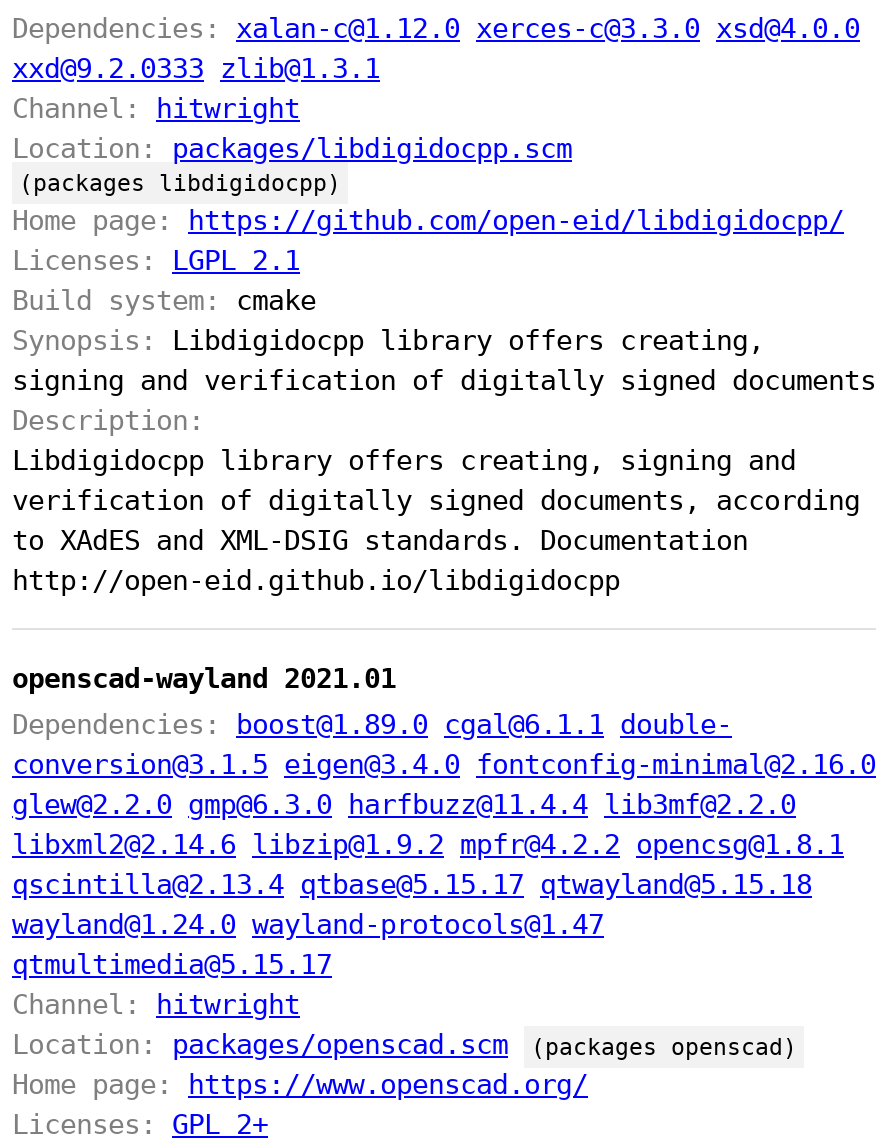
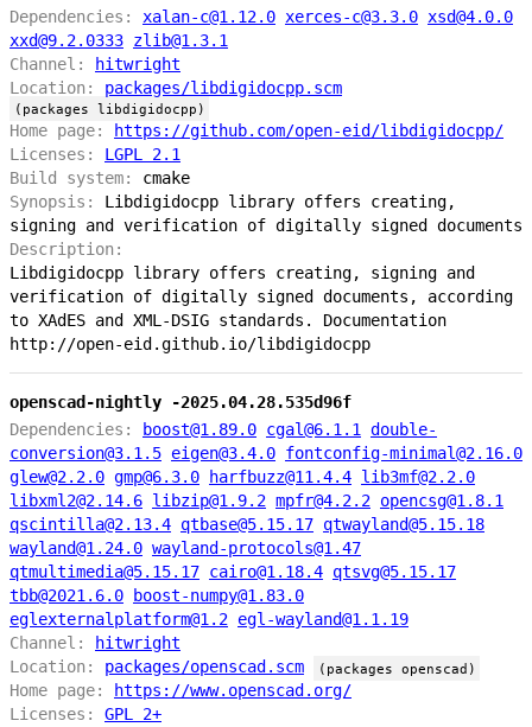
[12,661,396,693] openscad-wayland 2021.01 -> [9,392,351,411] openscad-nightly -2025.04.28.535d96f
[12,948,332,980] qtmultimedia@5.15.17 -> [9,562,456,629] qtmultimedia@5.15.17 cairo@1.18.4 qtsvg@5.15.17 | tbb@2021.6.0 boost-numpy@1.83.0 | eglexternalplatform@1.2 egl-wayland@1.1.19

